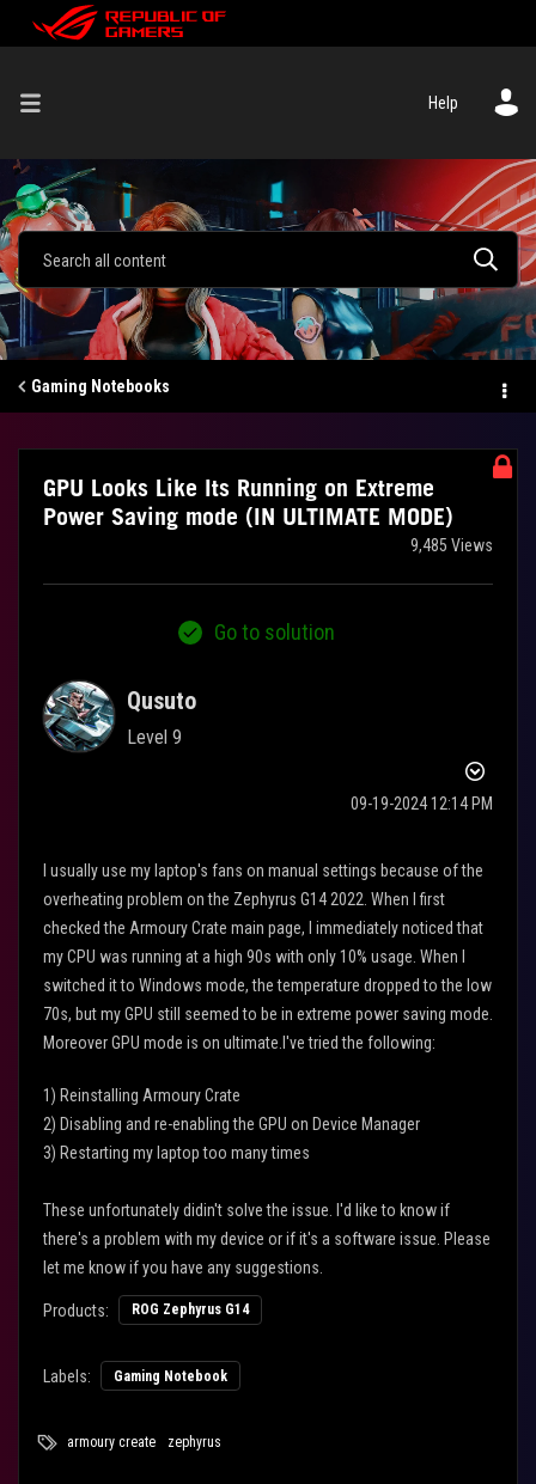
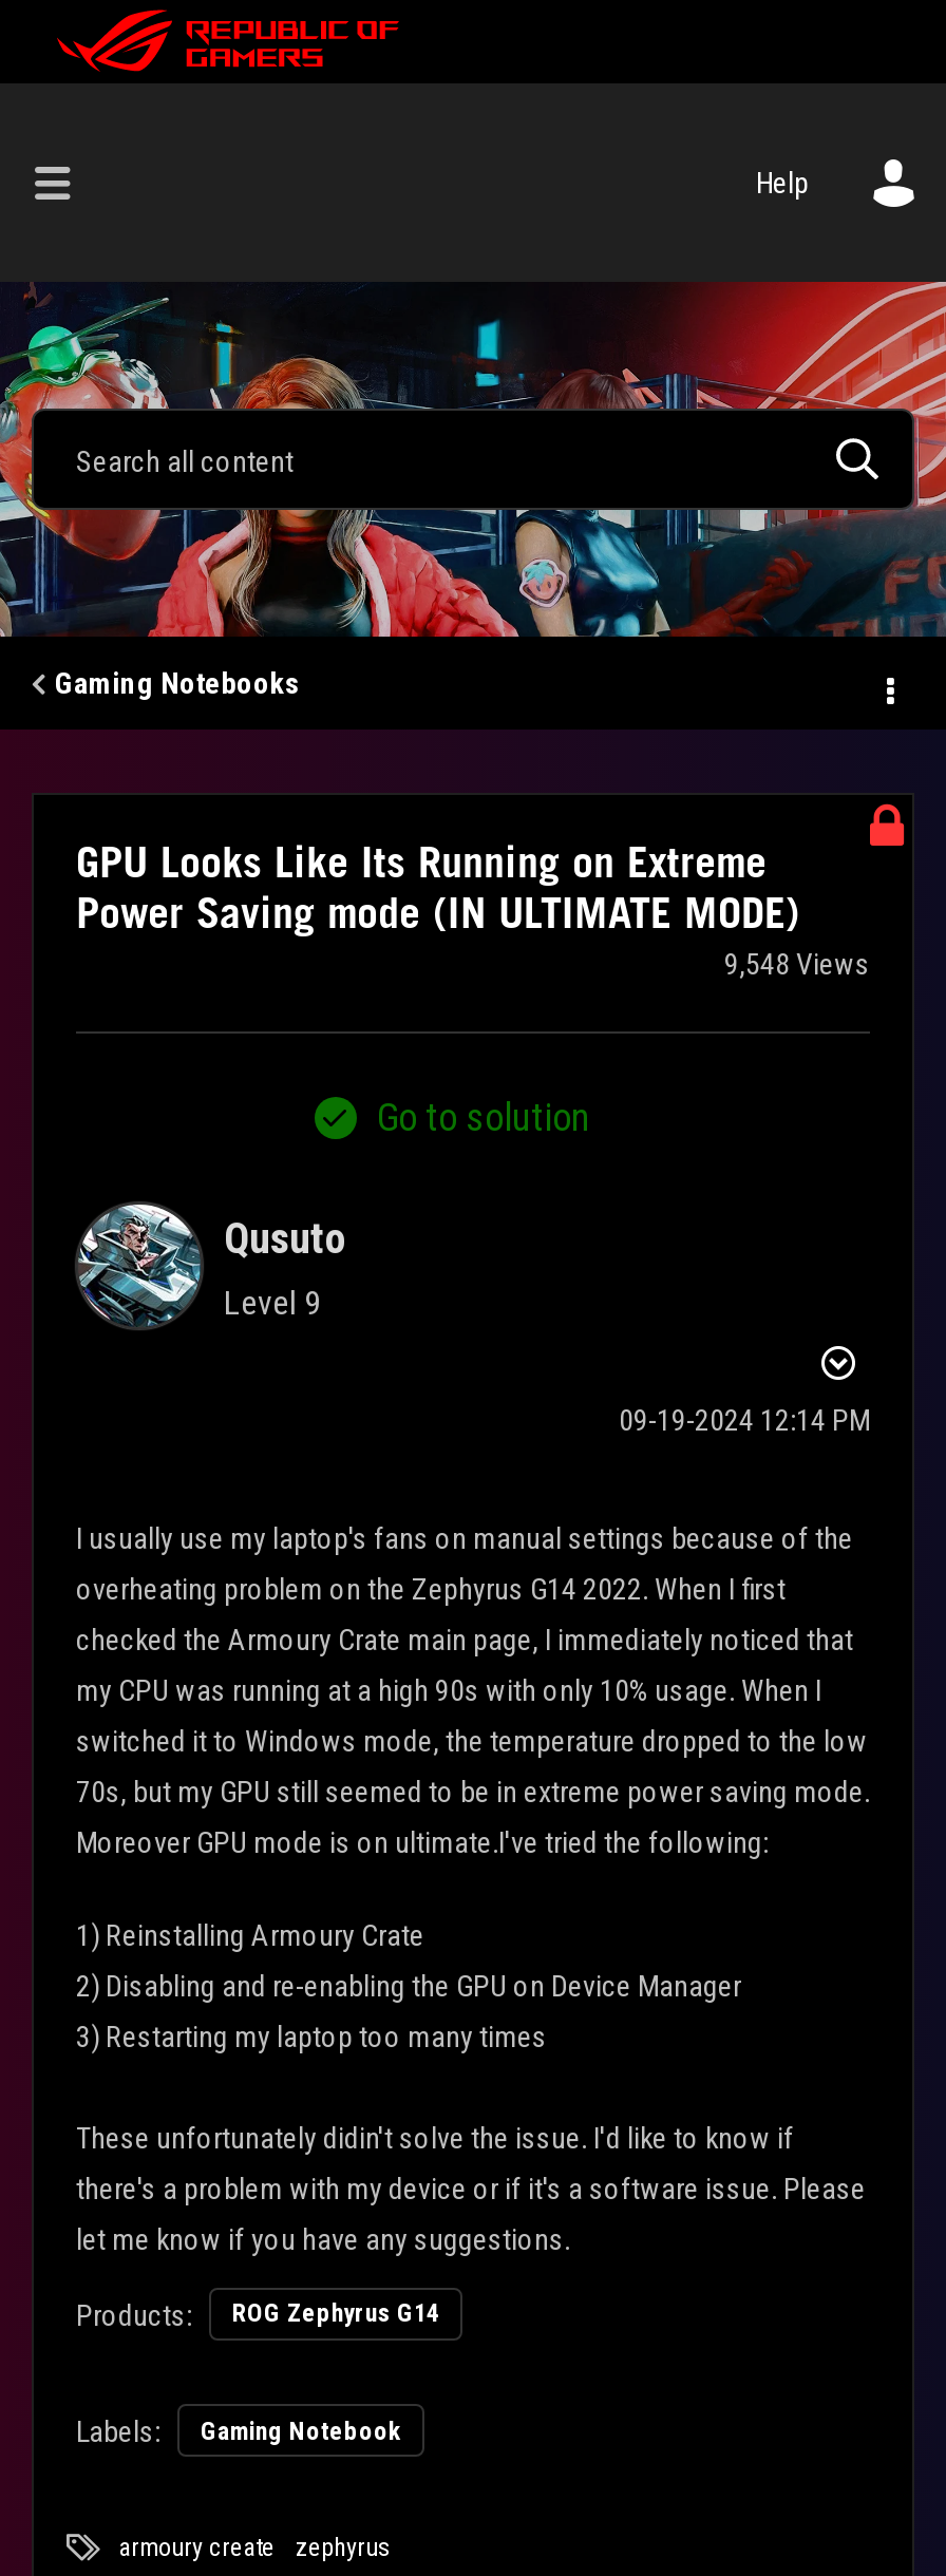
[410,536,493,555] 9,485 Views -> [724,947,870,981] 9,548 Views

